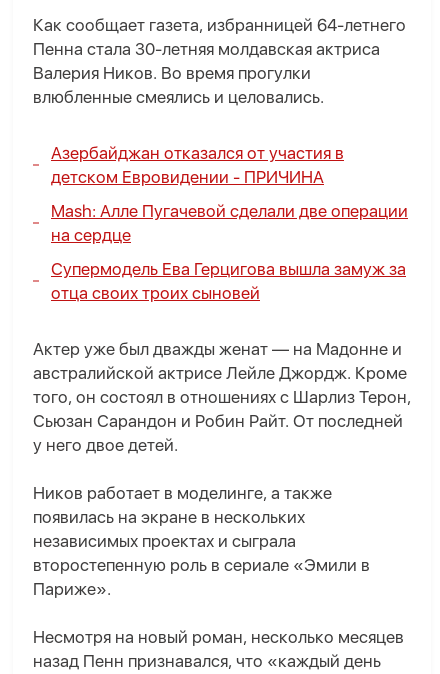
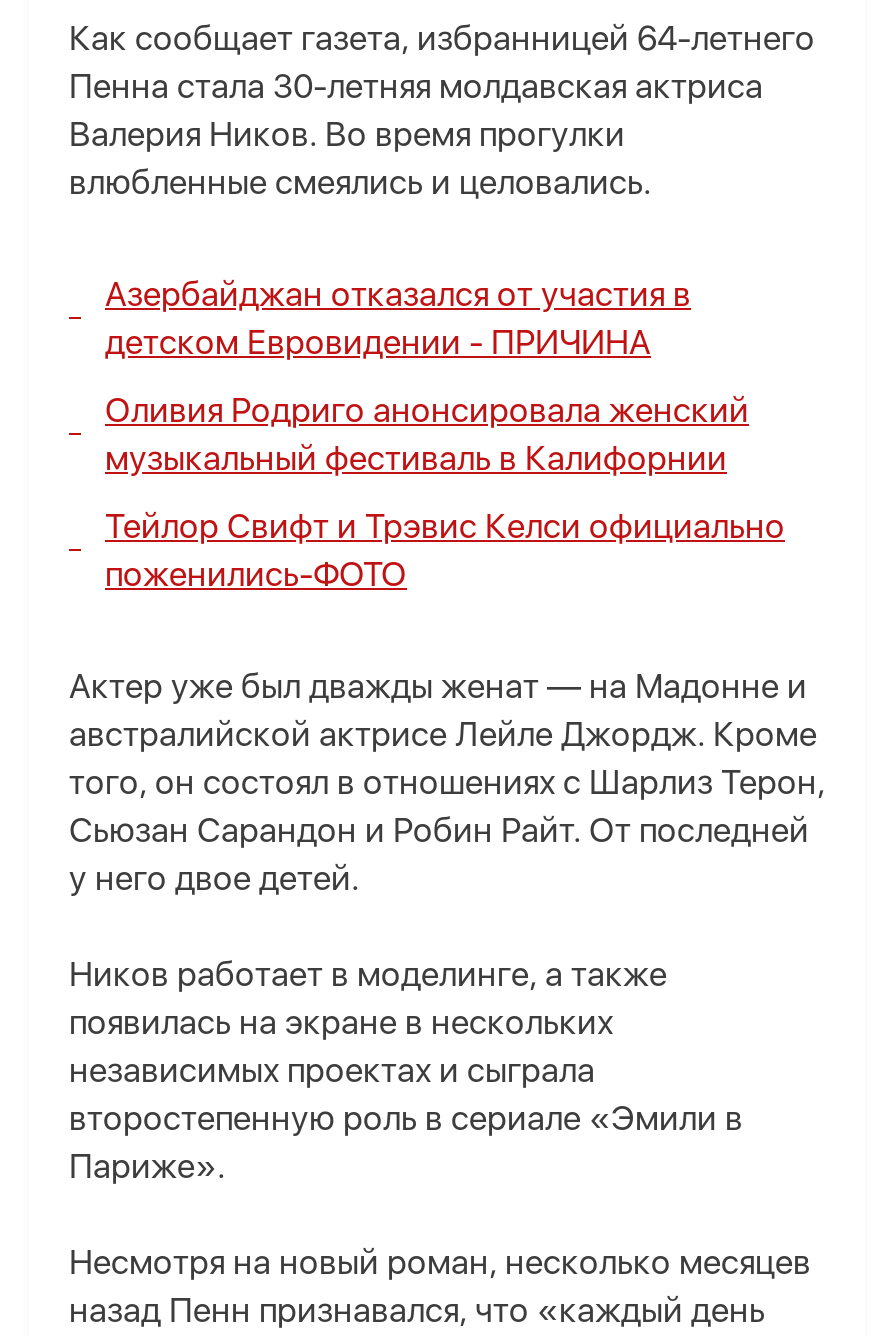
[51,201,408,245] Mash: Алле Пугачевой сделали две операции | на сердце -> [105,391,749,479] Оливия Родриго анонсировала женский | музыкальный фестиваль в Калифорнии
[51,259,406,303] Супермодель Ева Герцигова вышла замуж за | отца своих троих сыновей -> [105,507,785,595] Тейлор Свифт и Трэвис Келси официально | поженились-ФОТО

